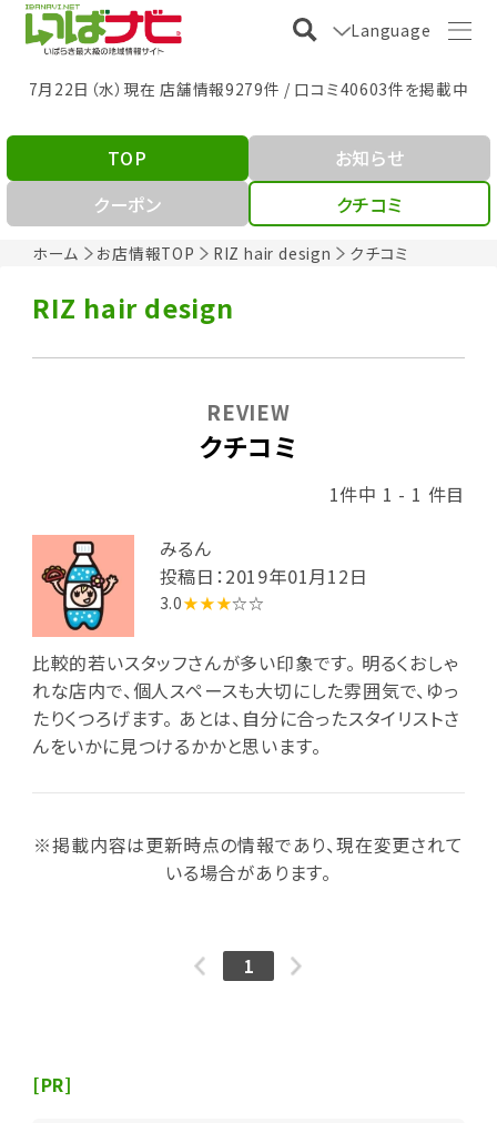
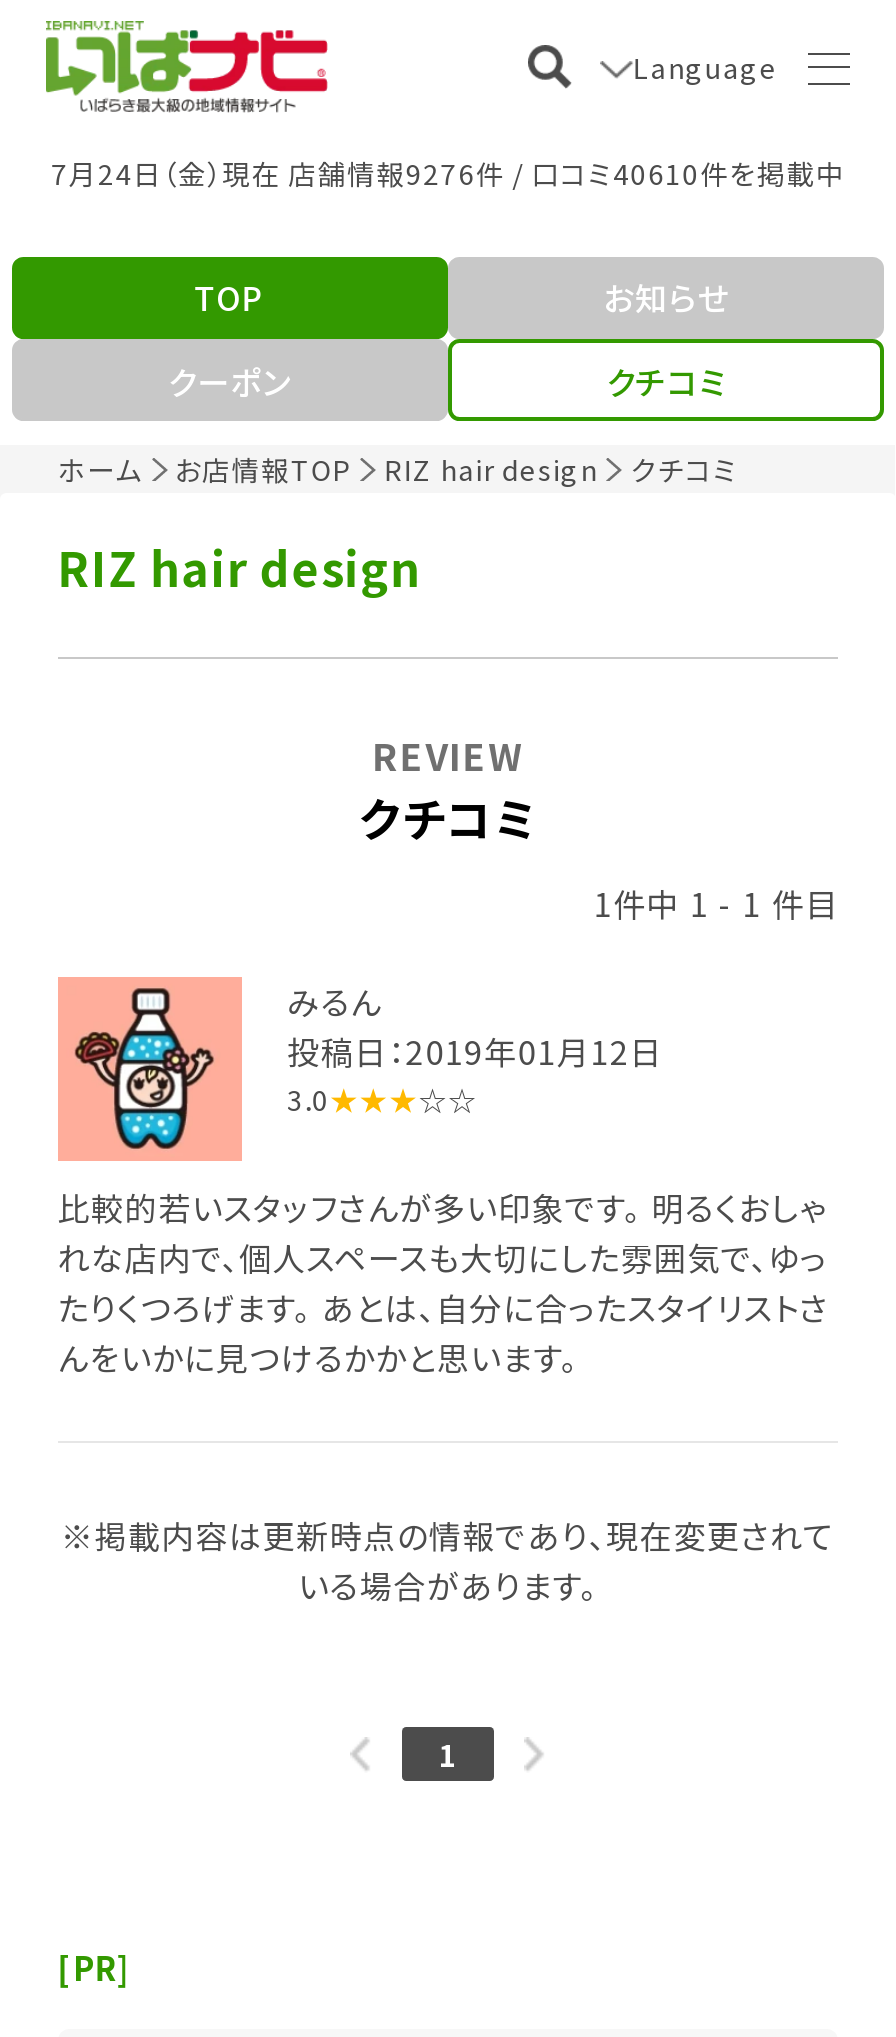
[28,77,469,100] 7月22日（水）現在 店舗情報9279件 / 口コミ40603件を掲載中 -> [51,152,845,192] 7月24日（金）現在 店舗情報9276件 / 口コミ40610件を掲載中

